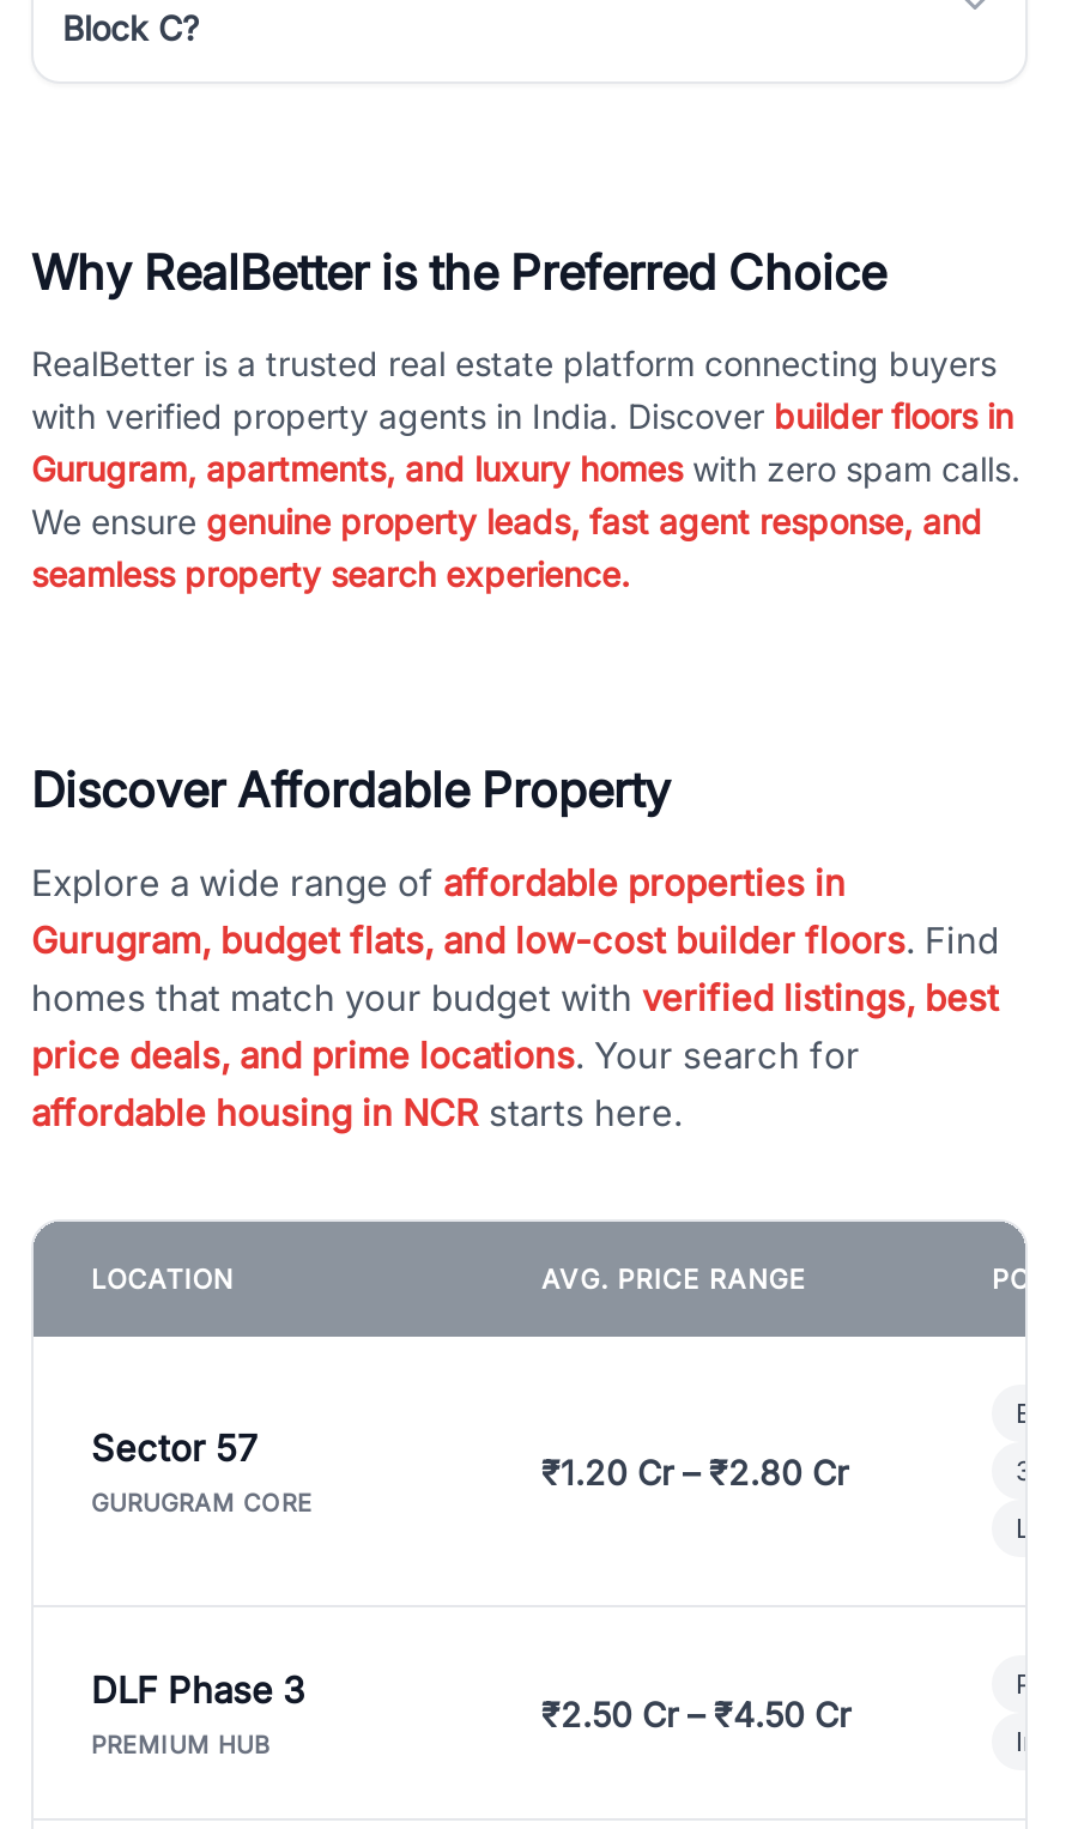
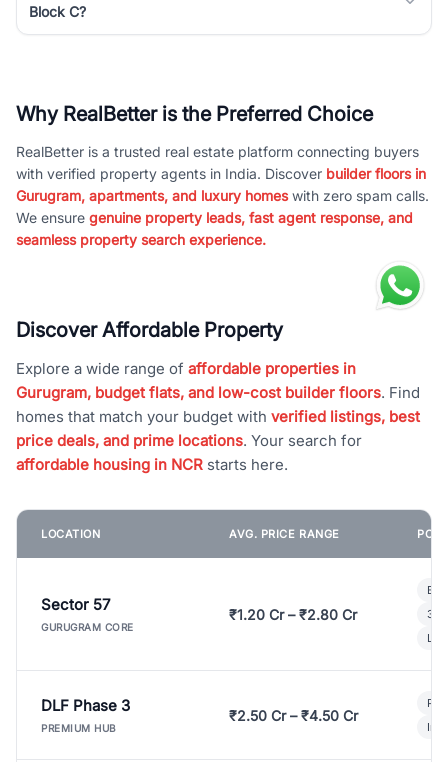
none -> [379,264,421,307] [image]

